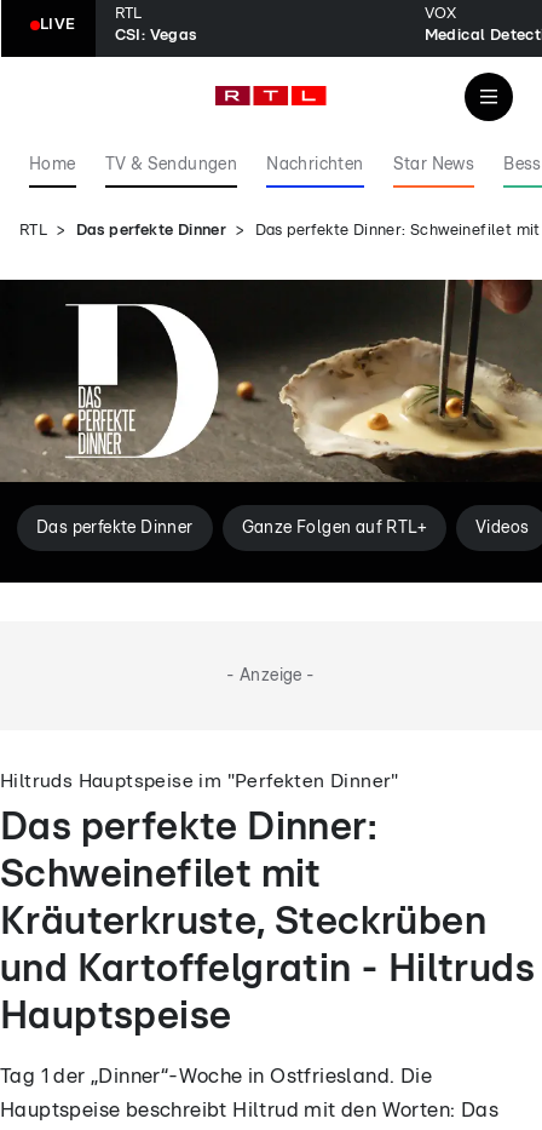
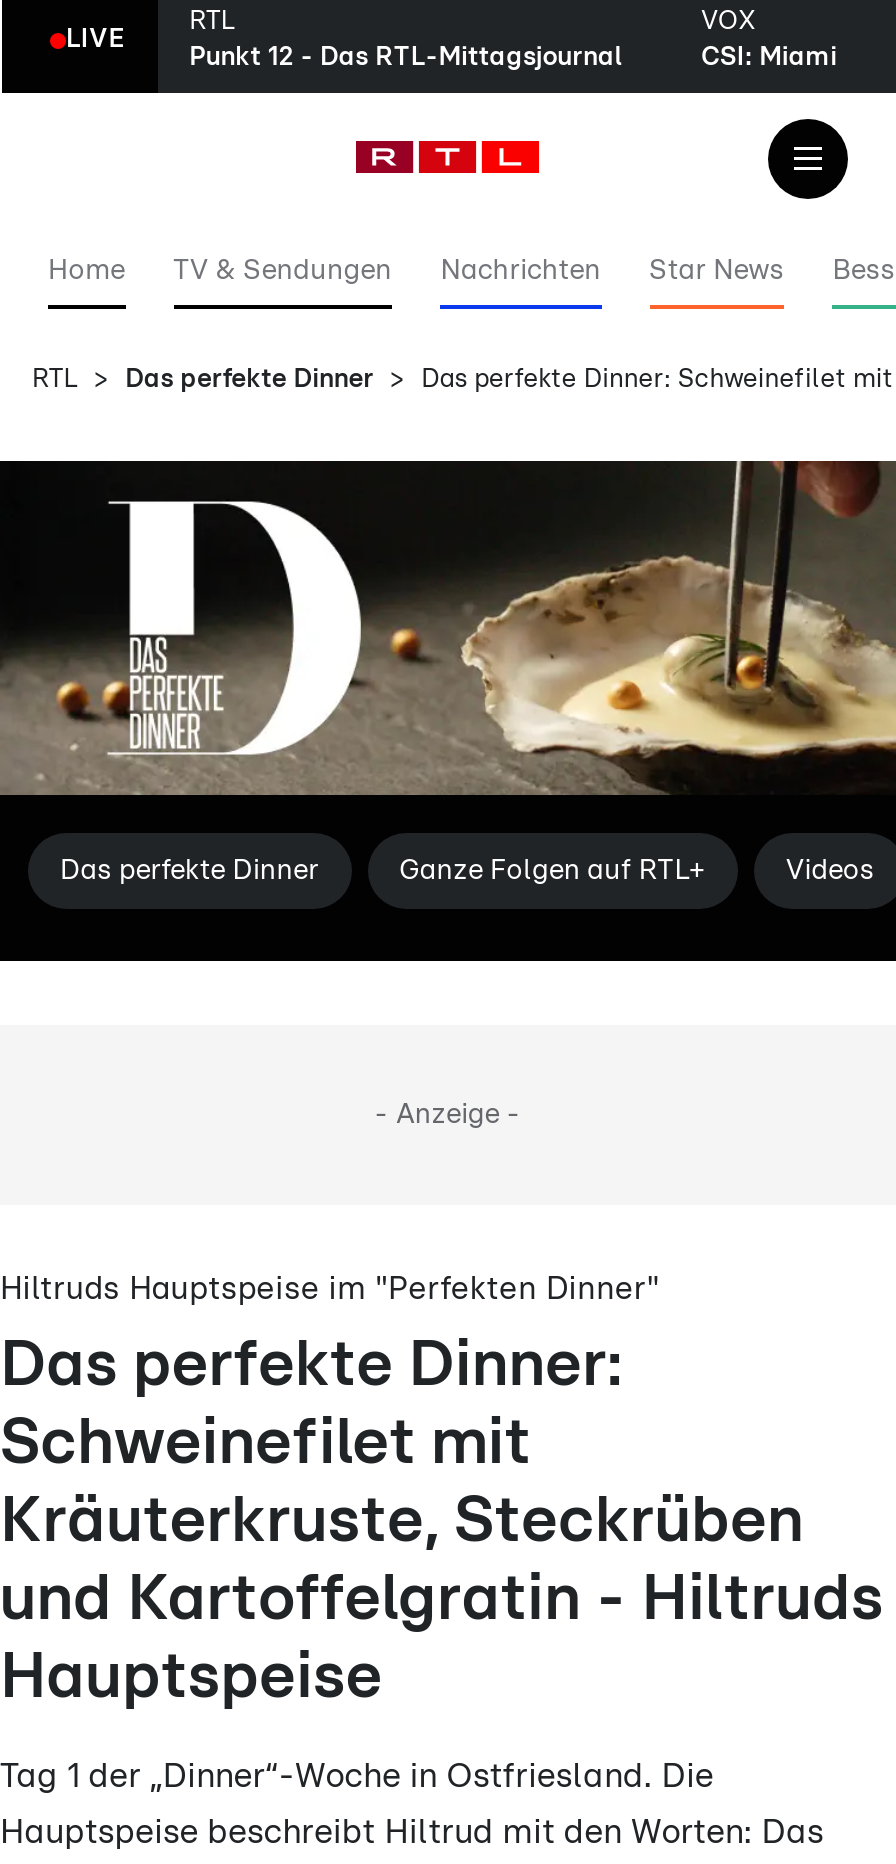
[114,28,197,44] CSI: Vegas -> [189,45,624,71] Punkt 12 - Das RTL-Mittagsjournal
none -> [701,45,837,71] CSI: Miami

